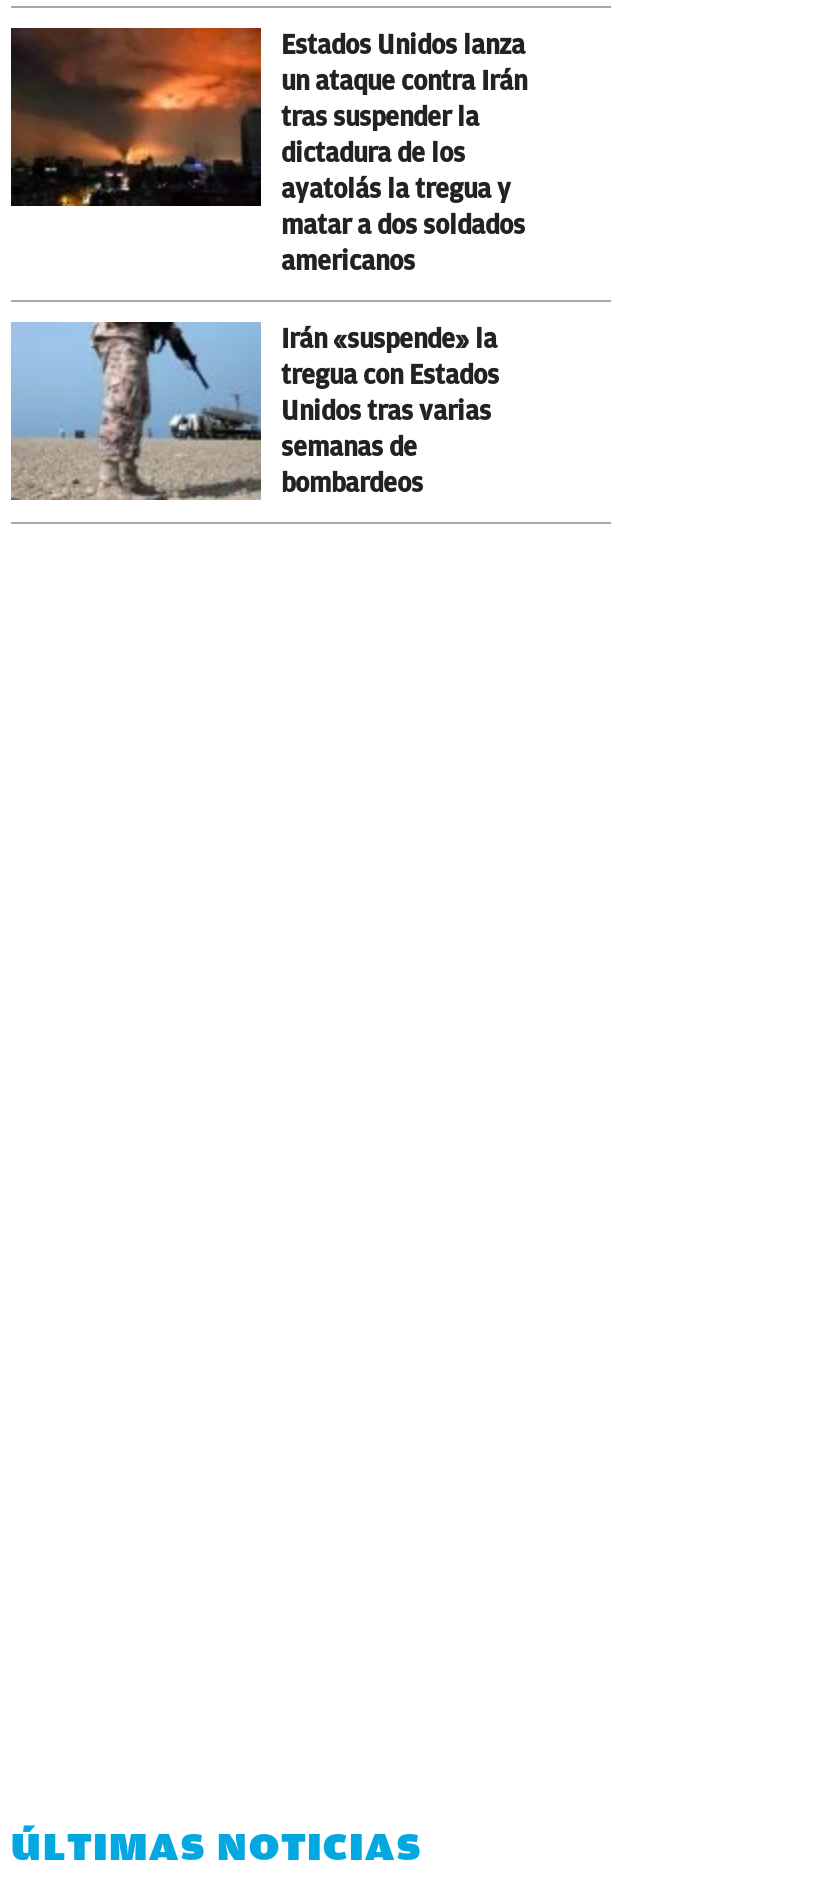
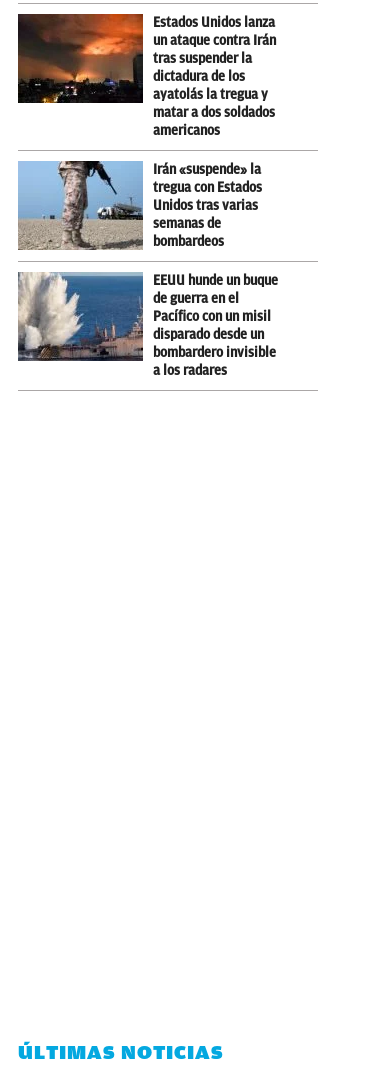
none -> [17,271,278,378] [image] | EEUU hunde un buque | de guerra en el | Pacífico con un misil | disparado desde un | bombardero invisible | a los radares

